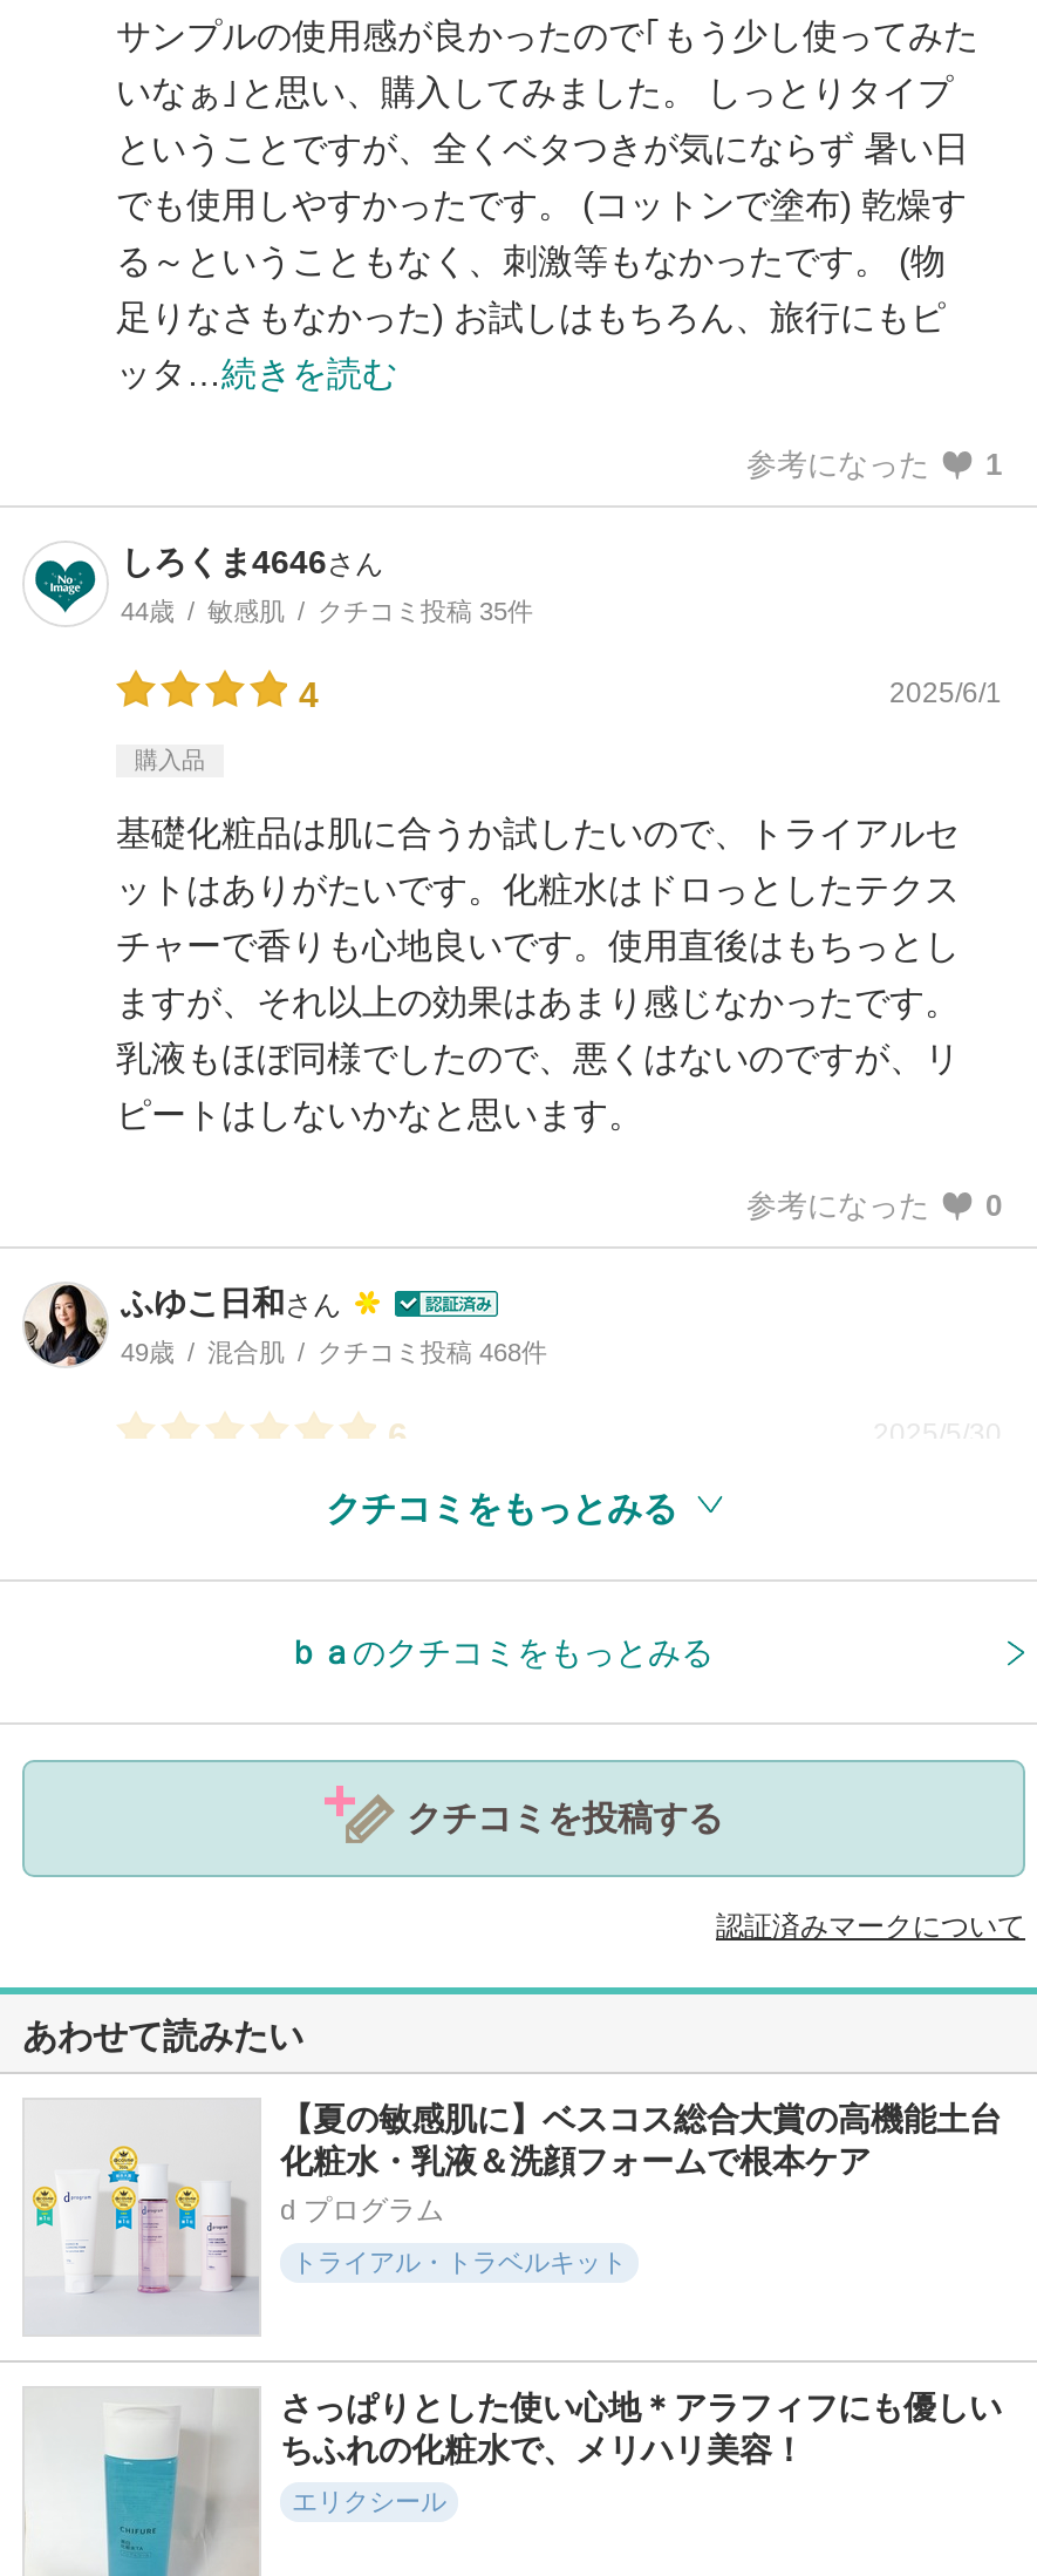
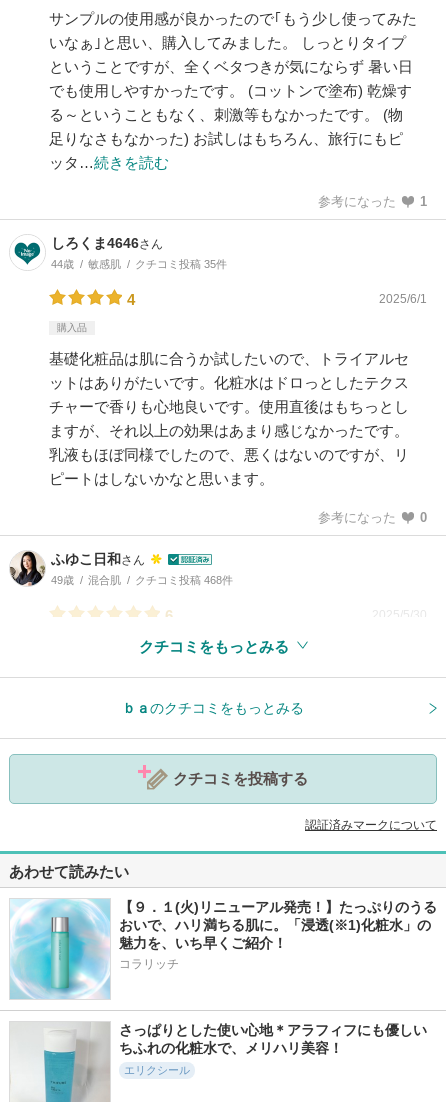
[27,2099,1002,2334] [image] | 【夏の敏感肌に】ベスコス総合大賞の高機能土台 | 化粧水・乳液＆洗顔フォームで根本ケア | d プログラム | トライアル・トラベルキット -> [10,899,437,999] [image] | 【９．１(火)リニューアル発売！】たっぷりのうる | おいで、ハリ満ちる肌に。「浸透(※1)化粧水」の | 魅力を、いち早くご紹介！ | コラリッチ

